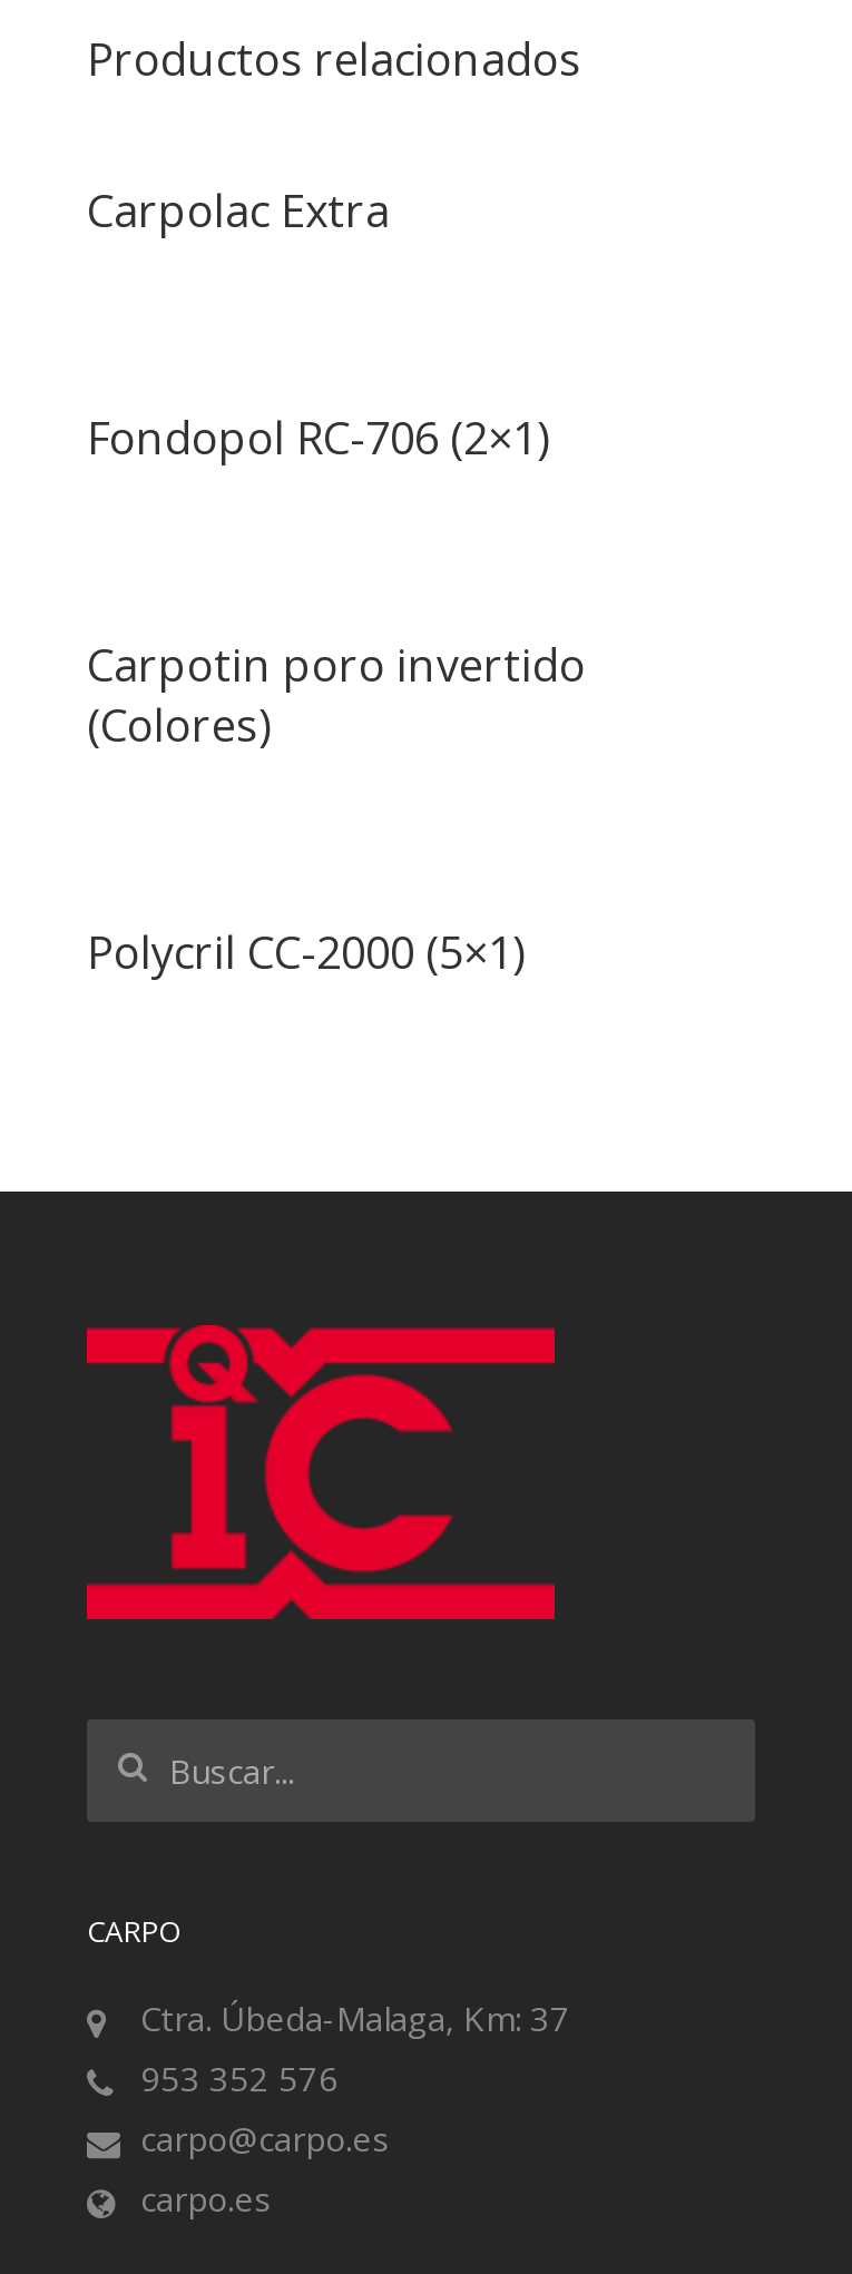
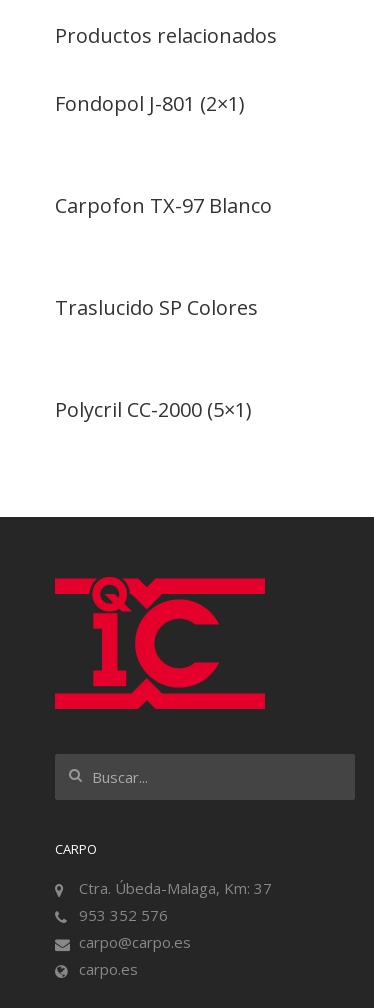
[87,182,390,242] Carpolac Extra -> [55,90,245,117] Fondopol J-801 (2×1)
[87,409,550,469] Fondopol RC-706 (2×1) -> [55,192,272,219] Carpofon TX-97 Blanco
[87,636,586,756] Carpotin poro invertido | (Colores) -> [55,294,258,321] Traslucido SP Colores

